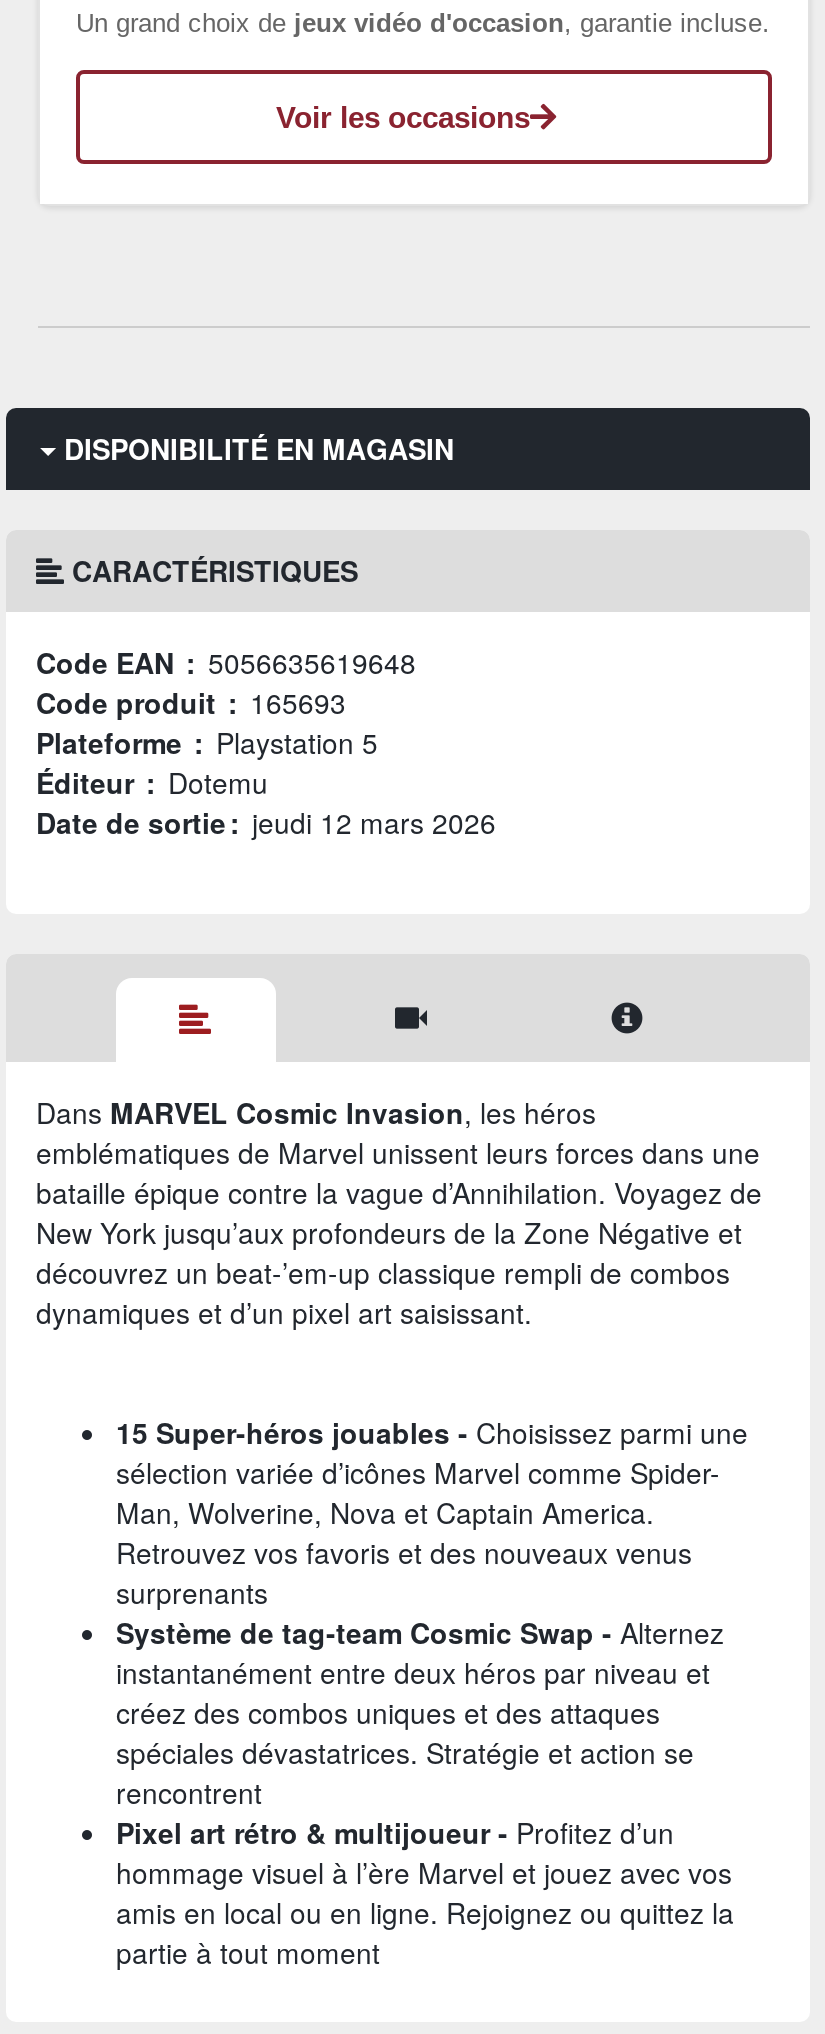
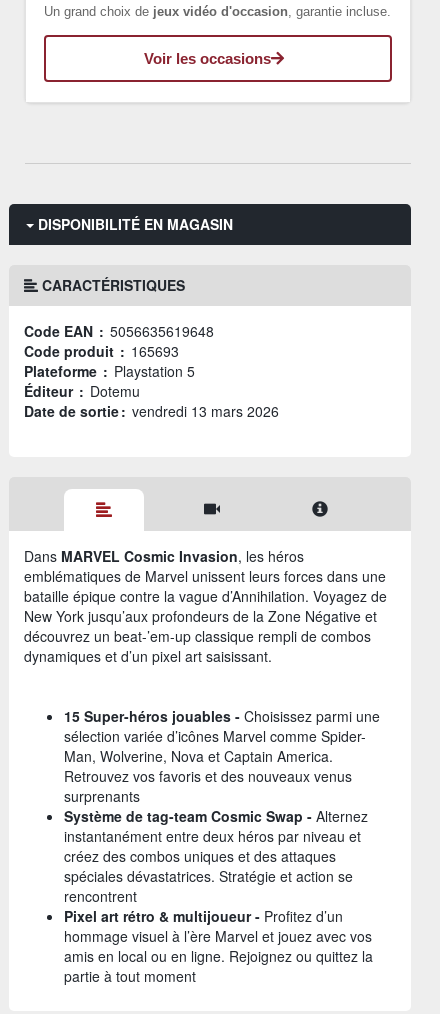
[36,802,496,842] Date de sortie : jeudi 12 mars 2026 -> [24,401,279,421] Date de sortie : vendredi 13 mars 2026

